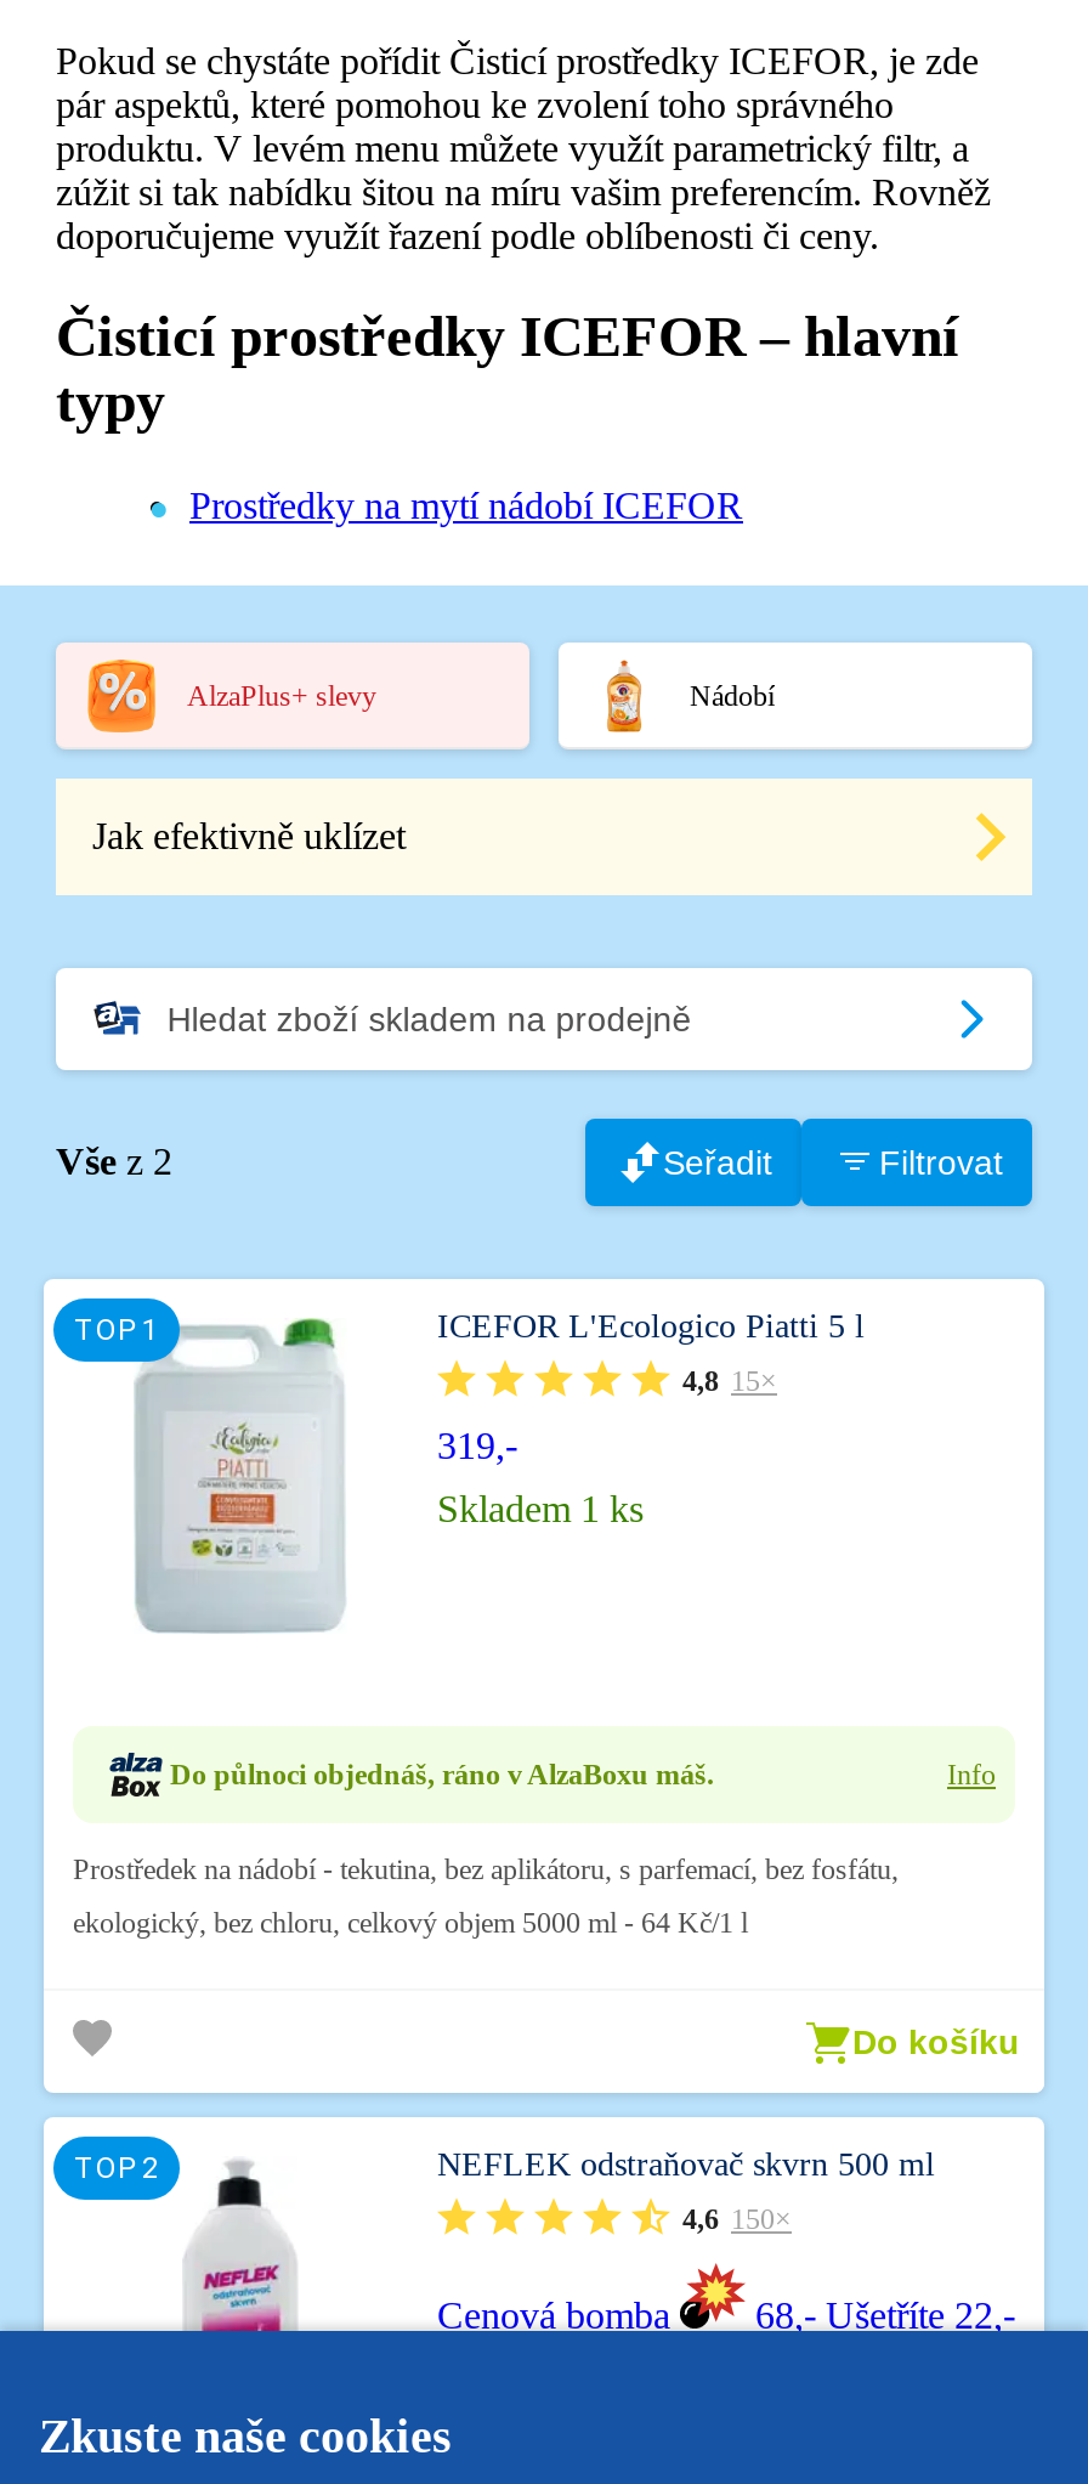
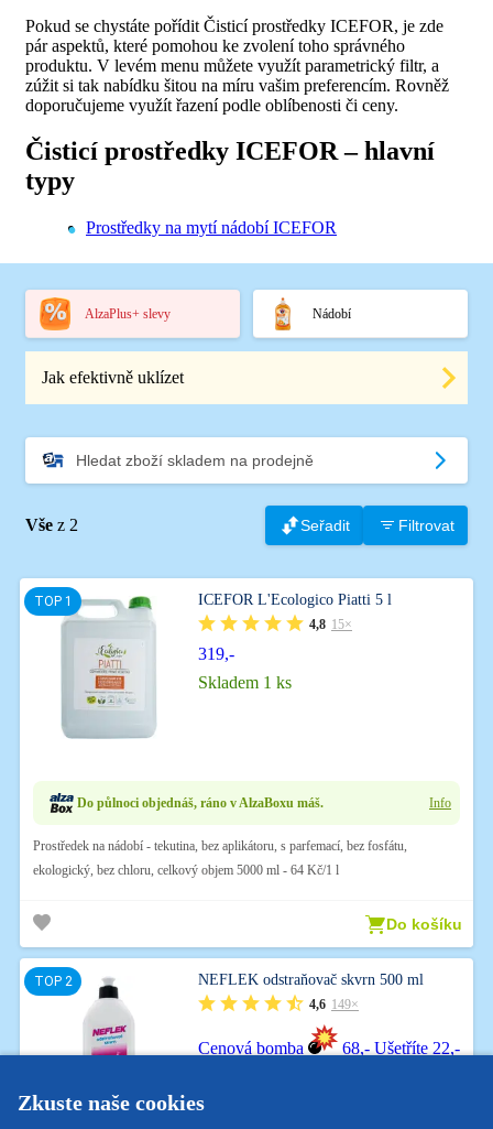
[682,2202,792,2236] 4,6 150× -> [309,997,359,1012] 4,6 149×

